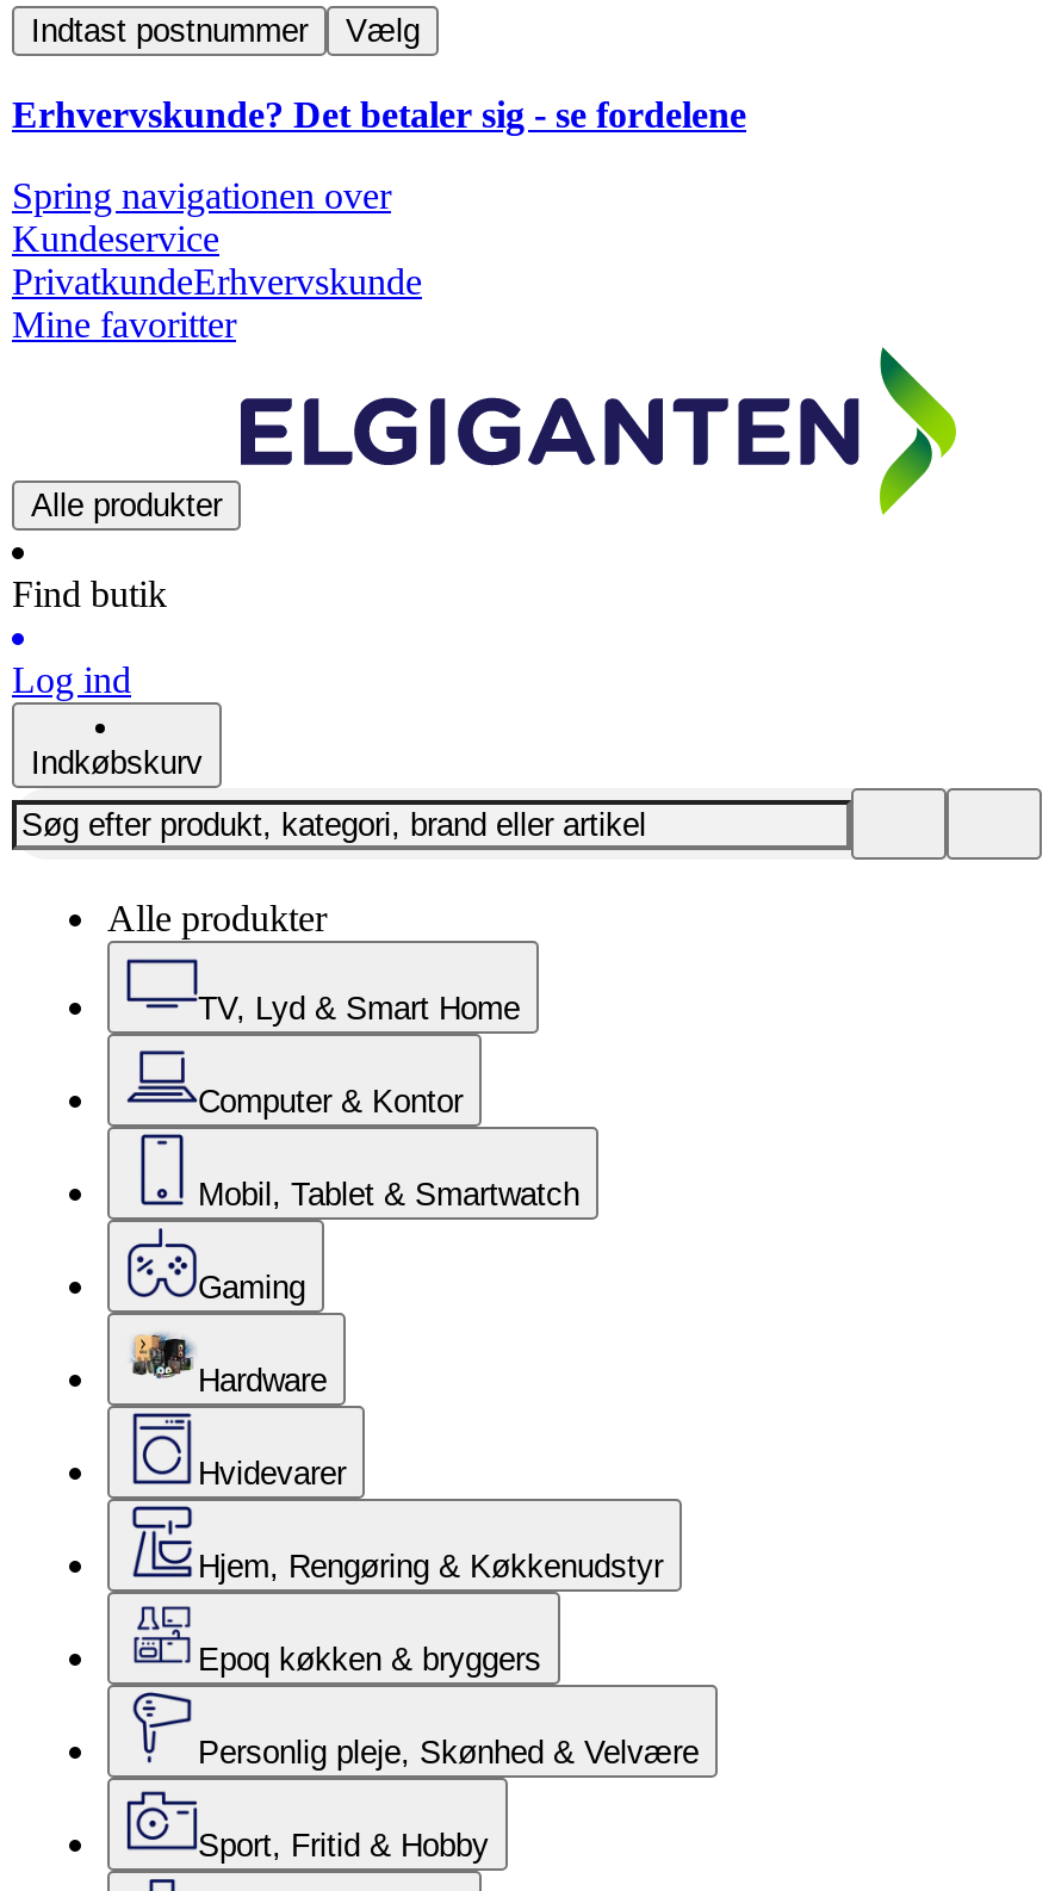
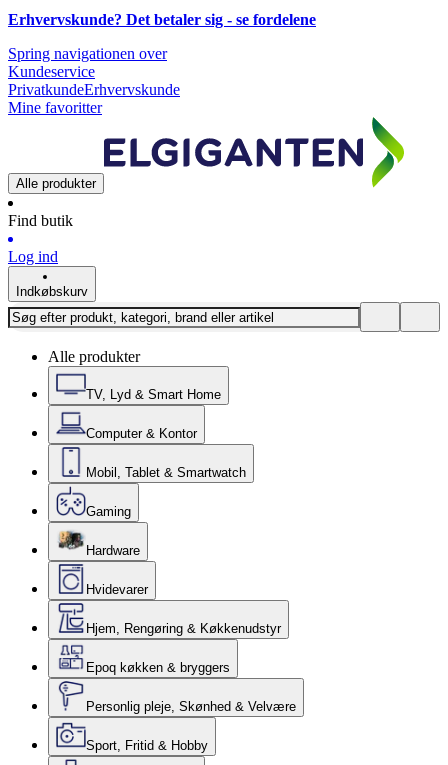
[31,13,420,49] Indtast postnummer | Vælg -> none

